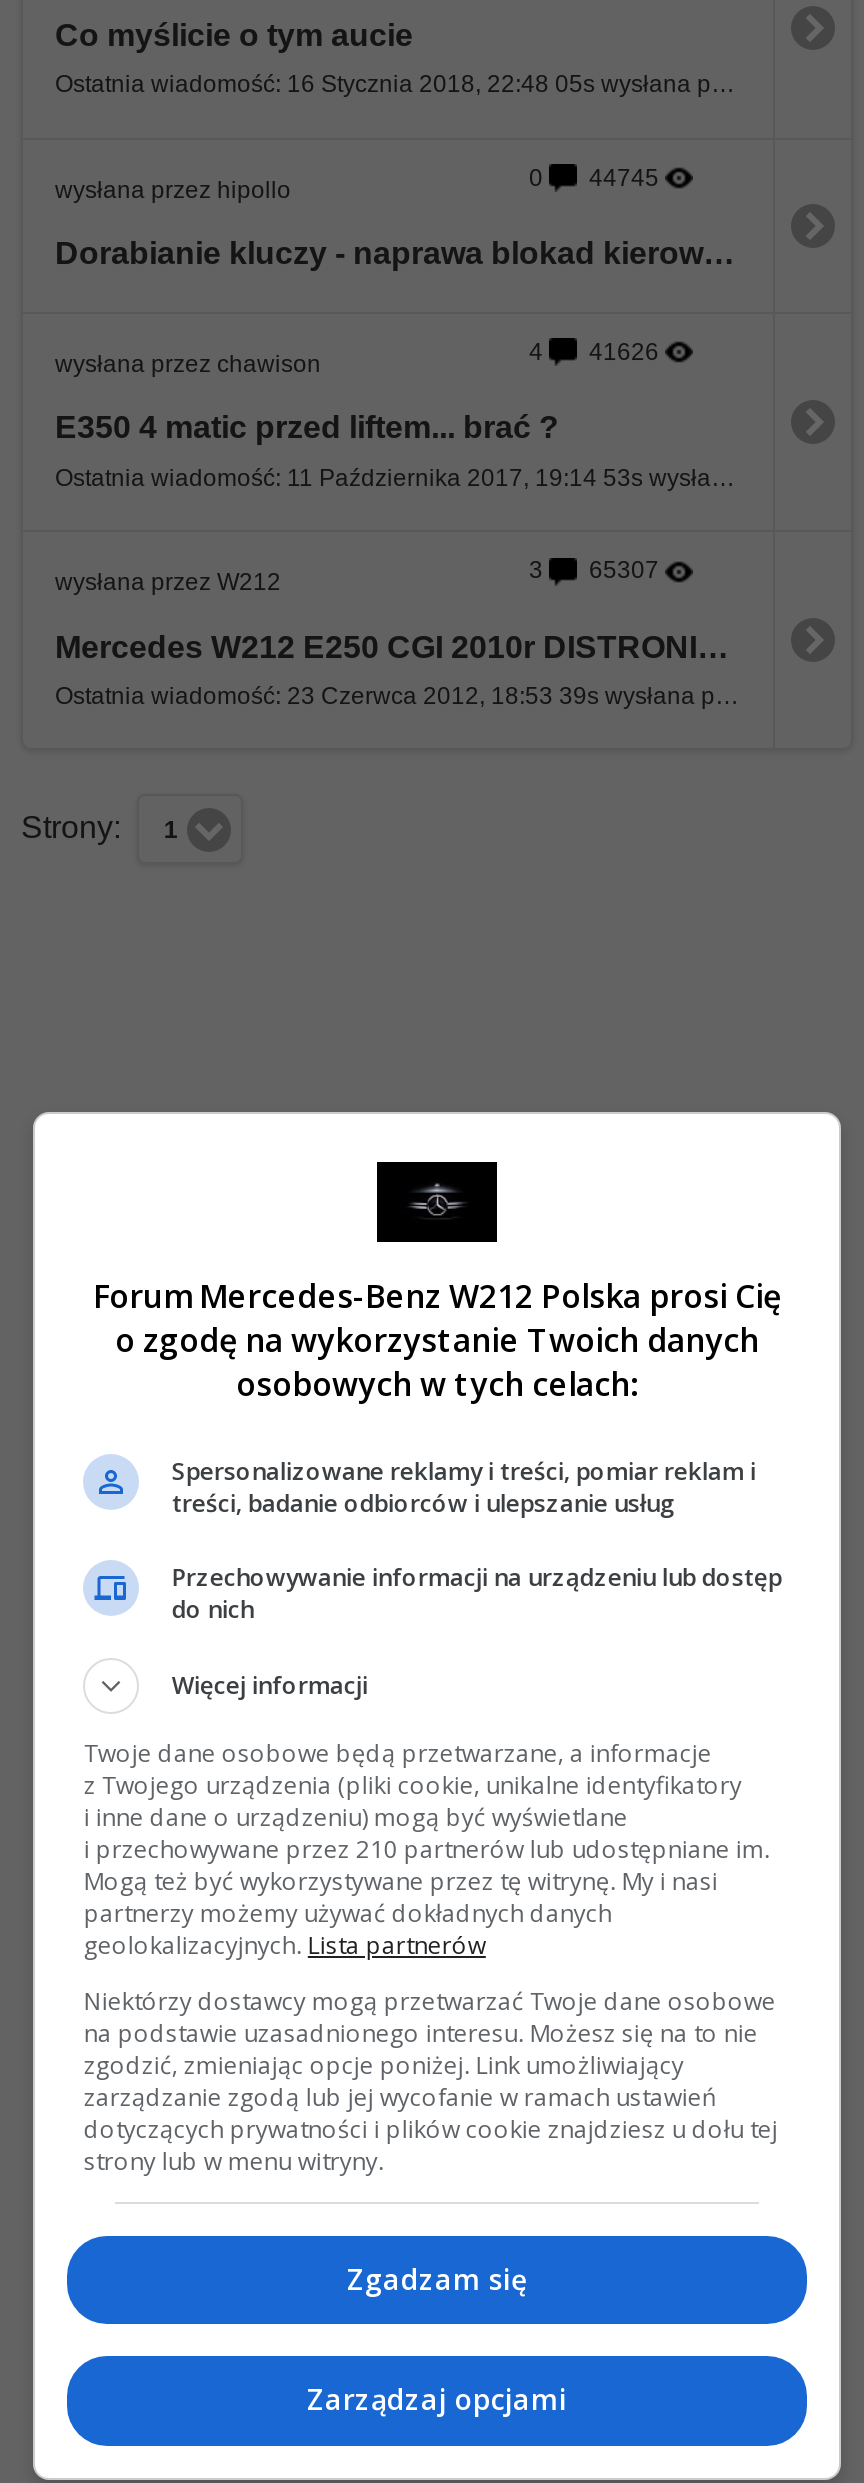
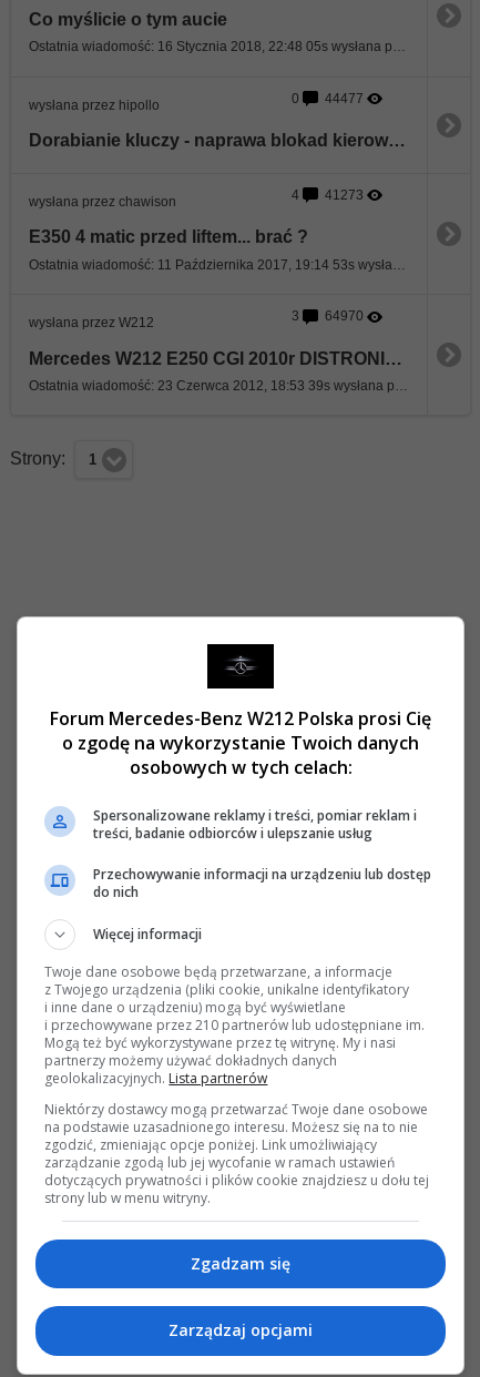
[577,163,665,191] 44745 -> [318,90,367,106] 44477
[529,337,665,365] 4 41626 -> [292,187,367,202] 4 41273
[529,556,665,584] 3 65307 -> [292,308,367,324] 3 64970

